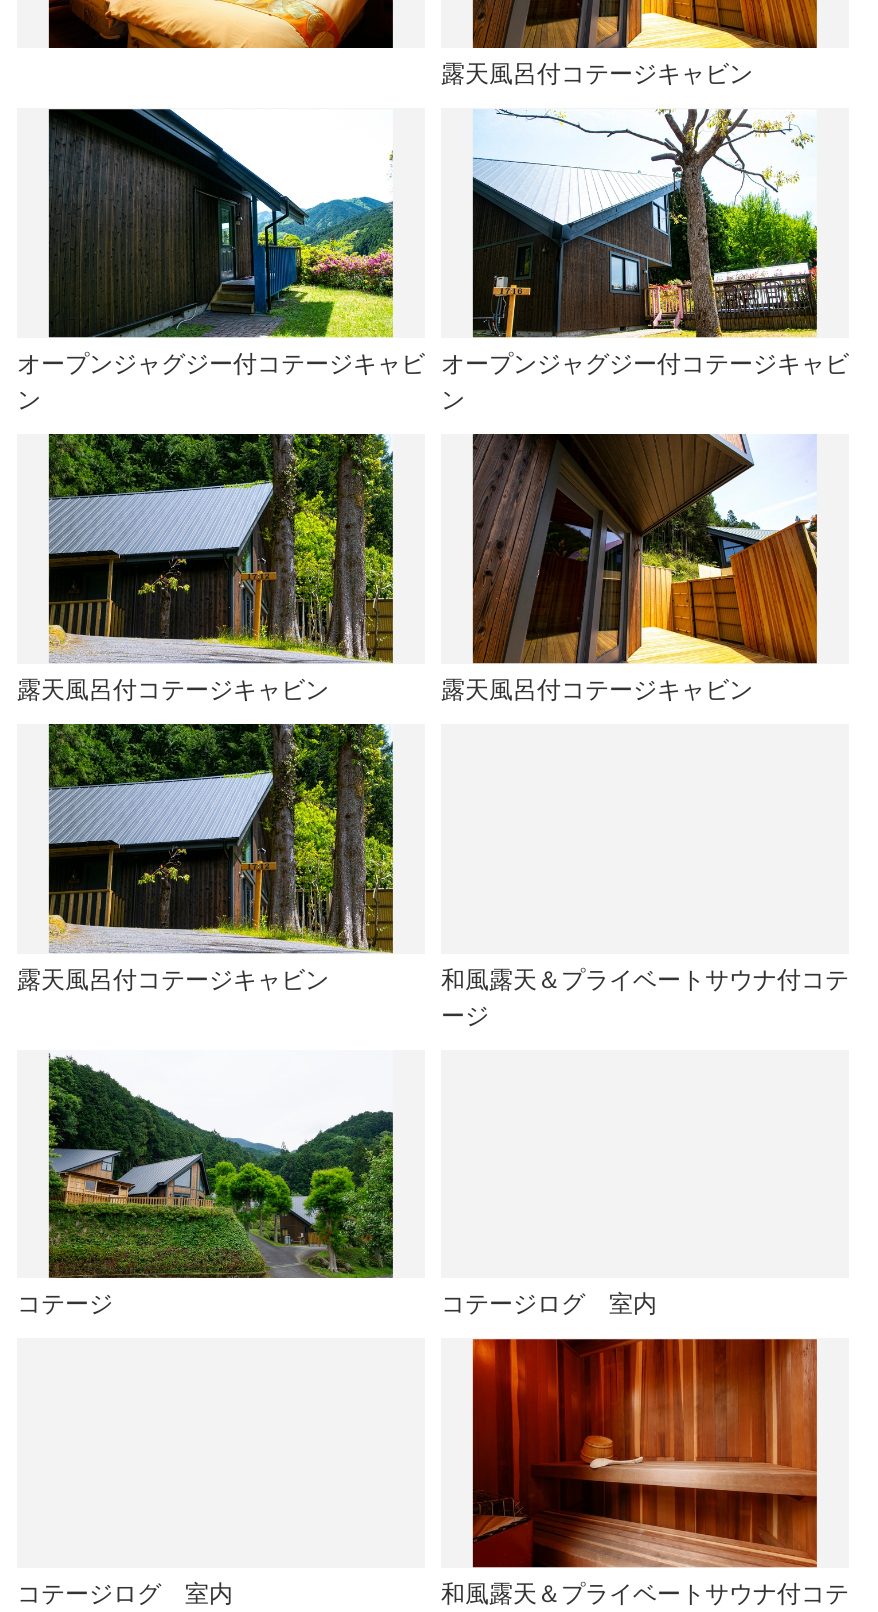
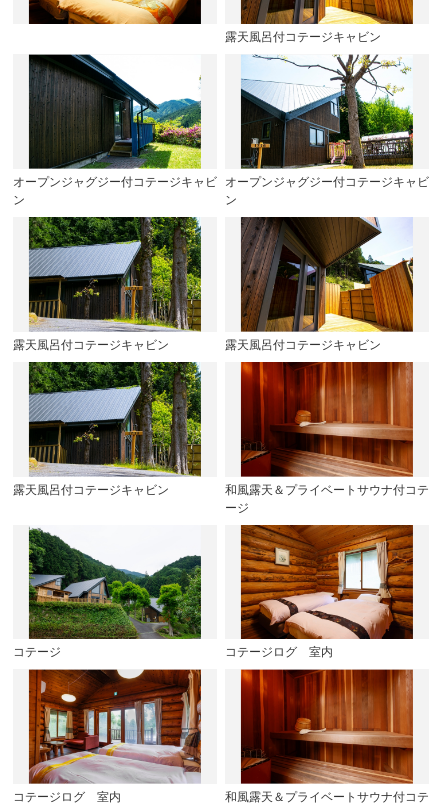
none -> [240,361,414,478] [image]
none -> [240,524,414,640] [image]
none -> [28,668,202,785] [image]

